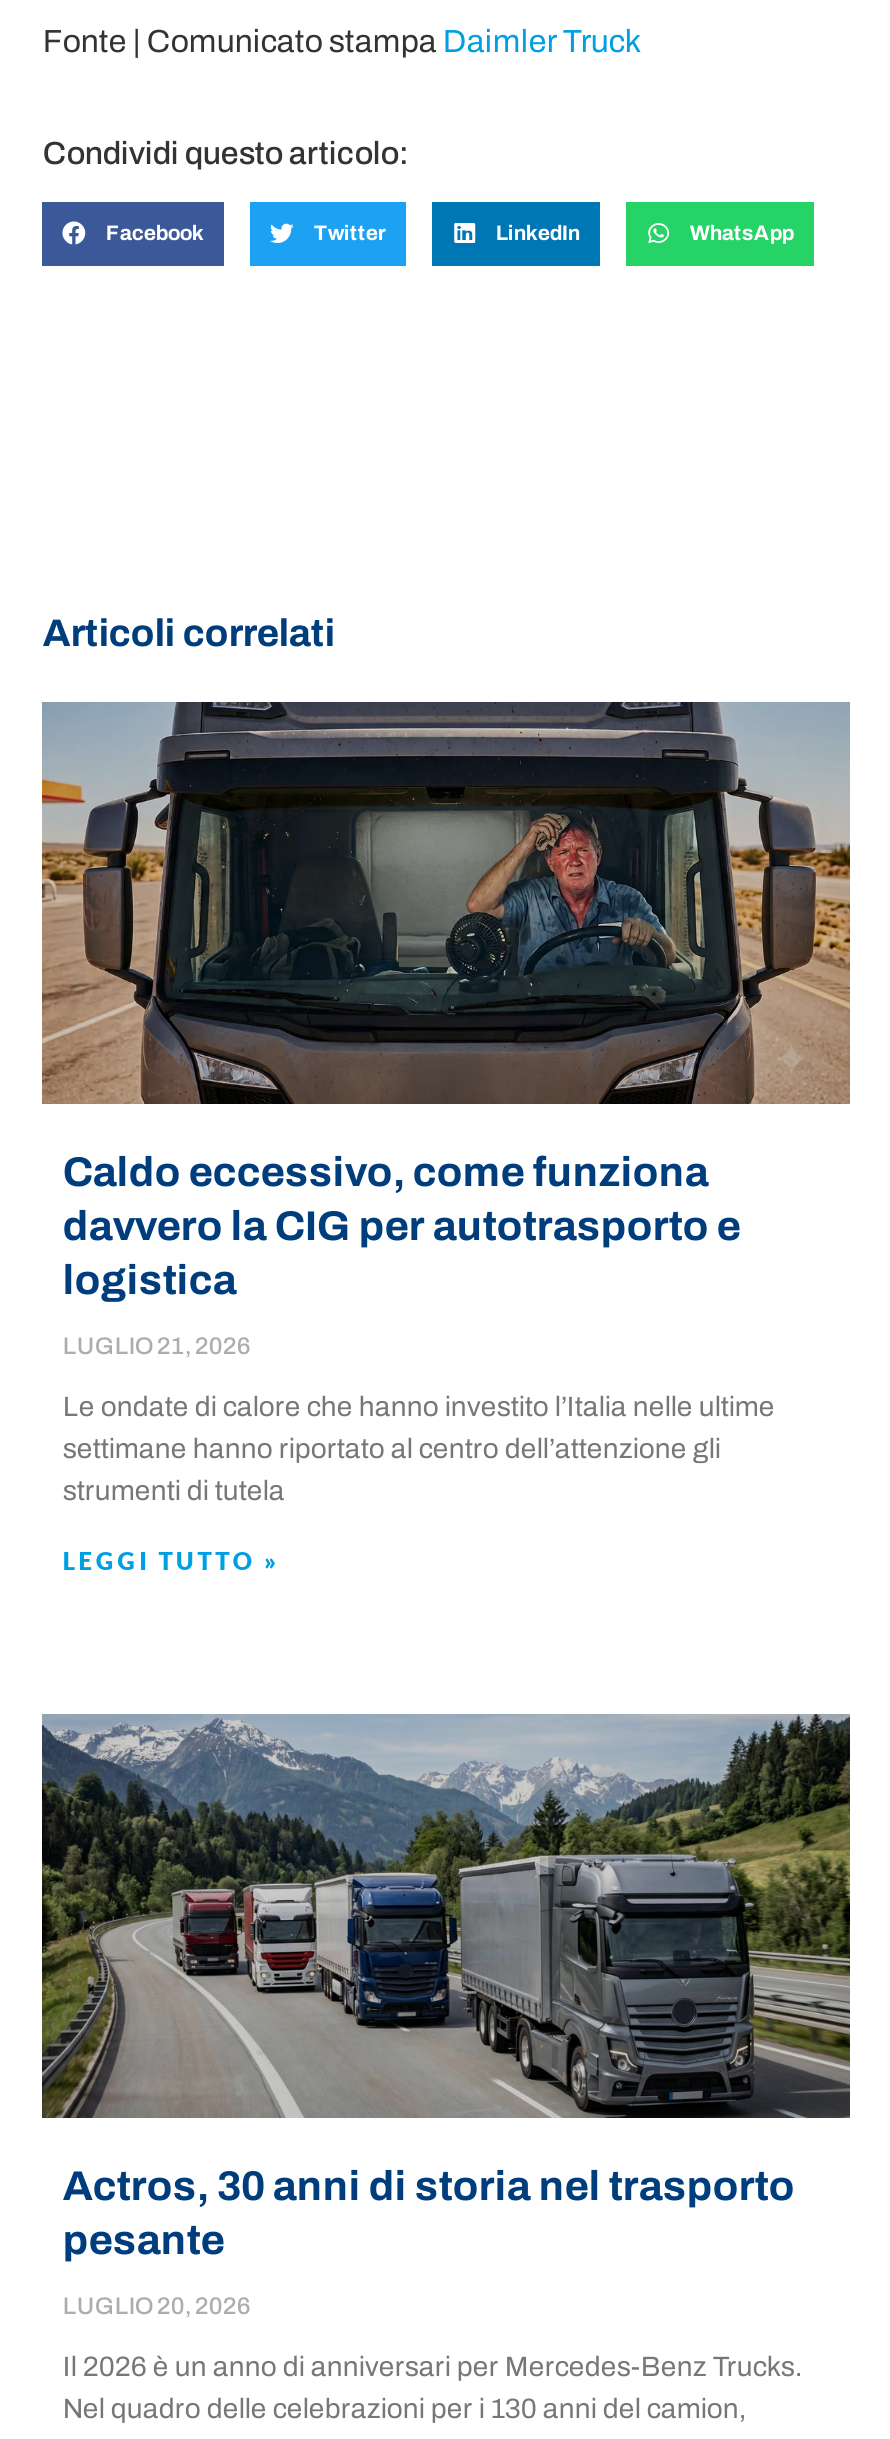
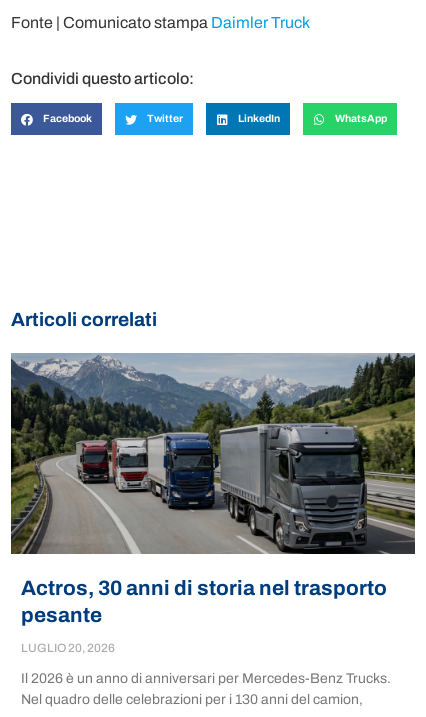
[40,700,852,1577] [image] | Caldo eccessivo, come funziona | davvero la CIG per autotrasporto e | logistica | LUGLIO 21, 2026 | Le ondate di calore che hanno investito l’Italia nelle ultime | settimane hanno riportato al centro dell’attenzione gli | strumenti di tutela | LEGGI TUTTO » -> none

